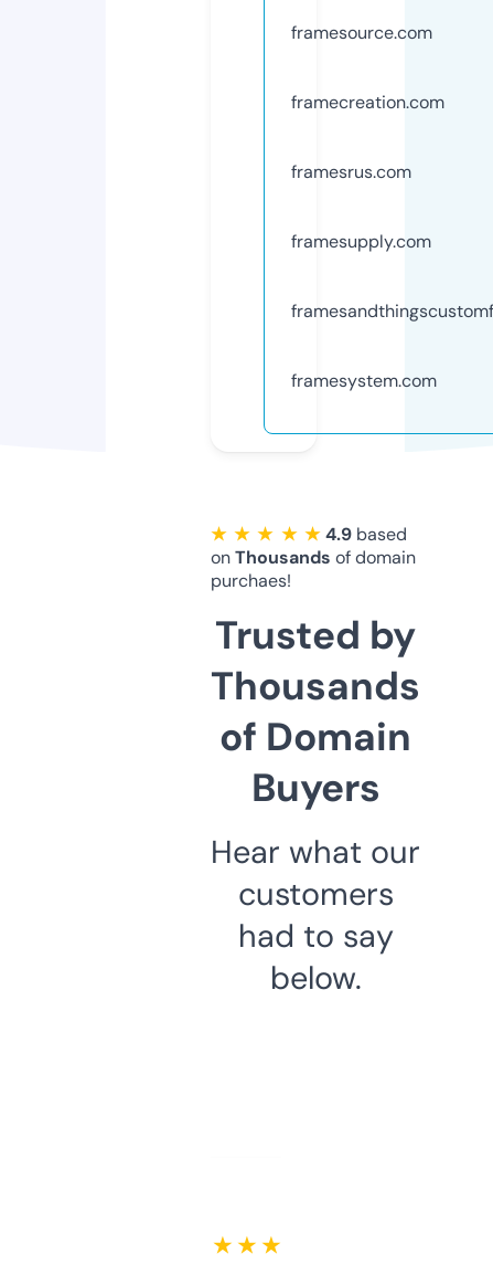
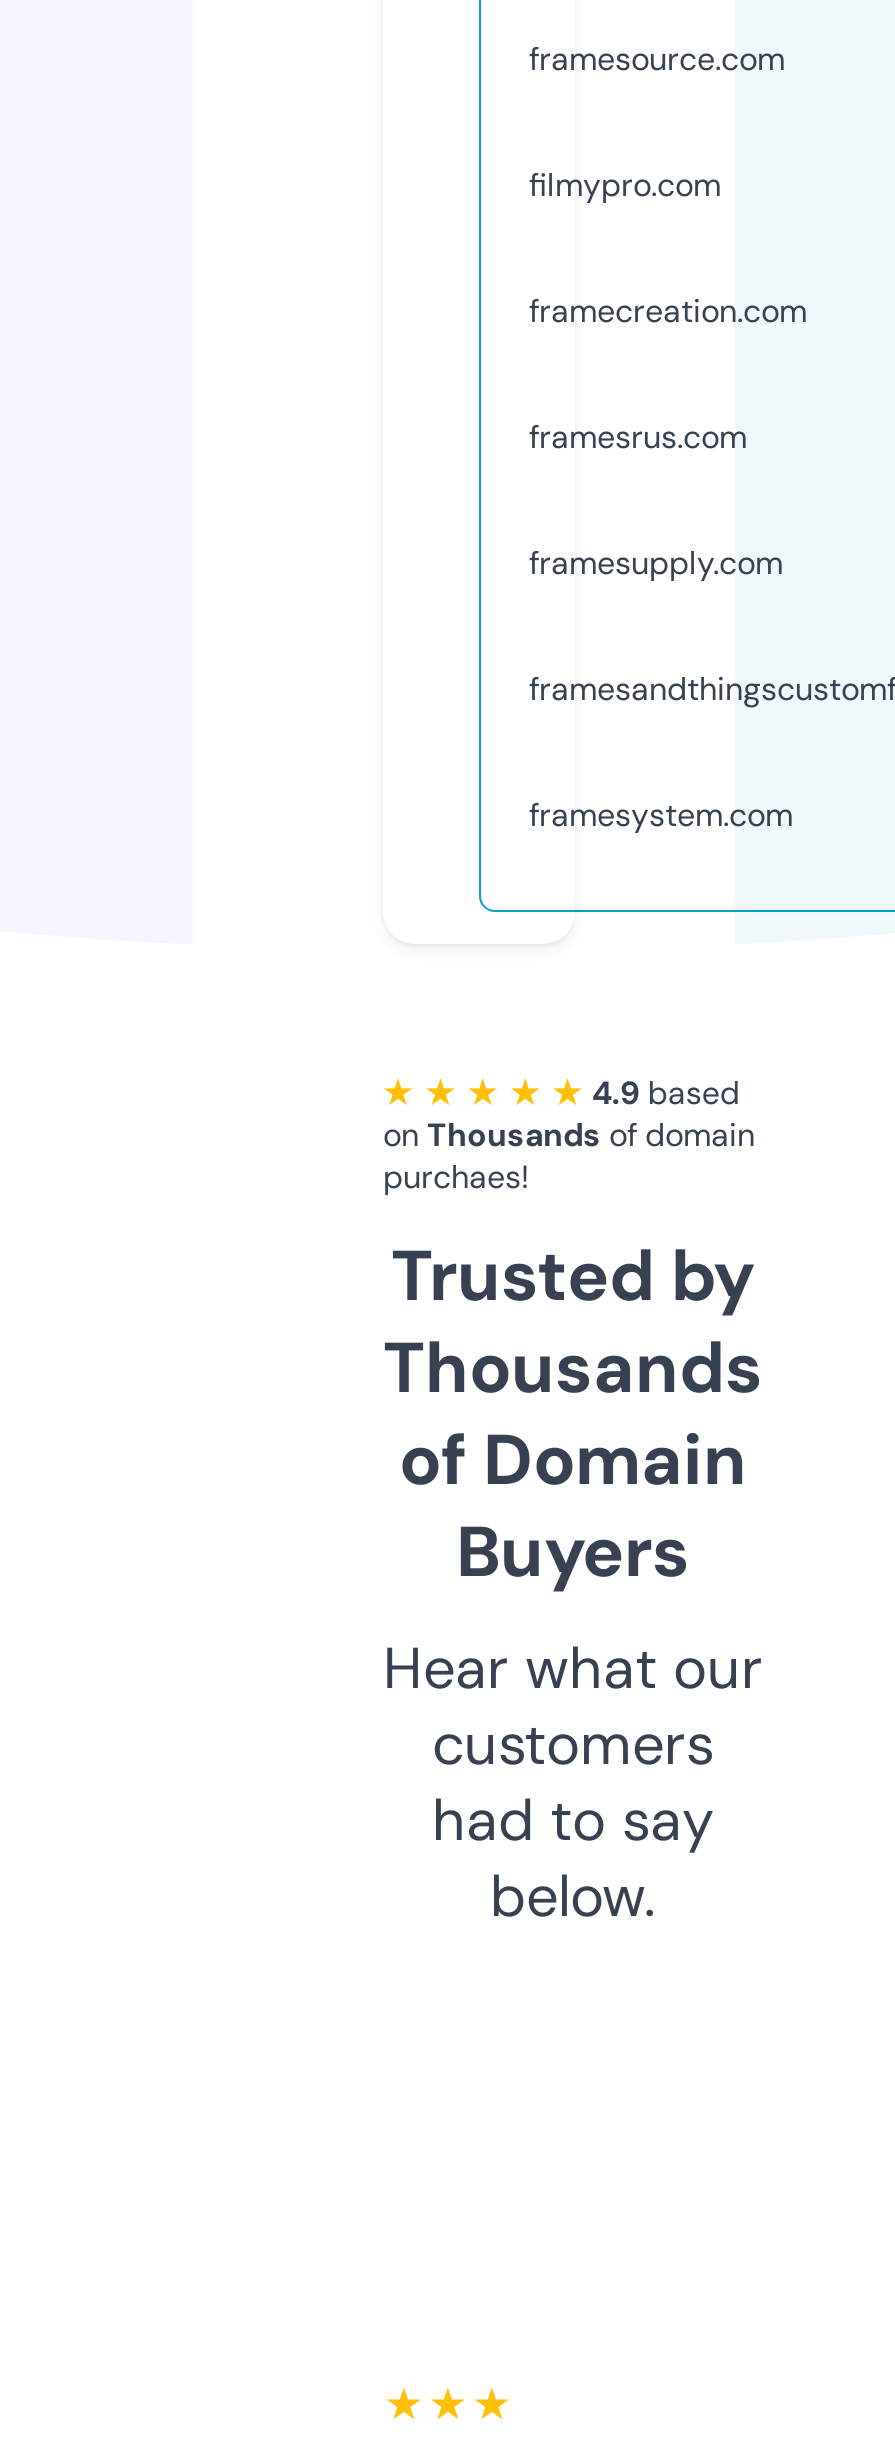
none -> [529,164,721,206] filmypro.com

